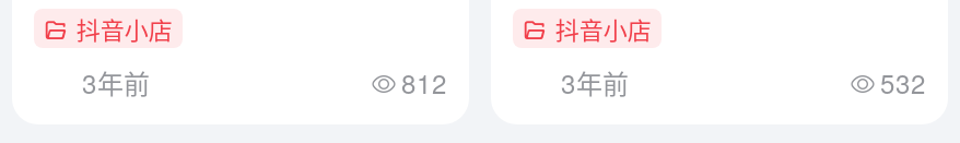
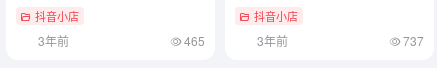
[401,63,447,100] 812 -> [184,32,205,49] 465
[880,63,926,100] 532 -> [403,32,424,49] 737

